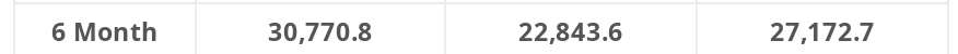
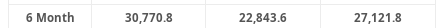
[770,14,875,47] 27,172.7 -> [354,10,402,25] 27,121.8

